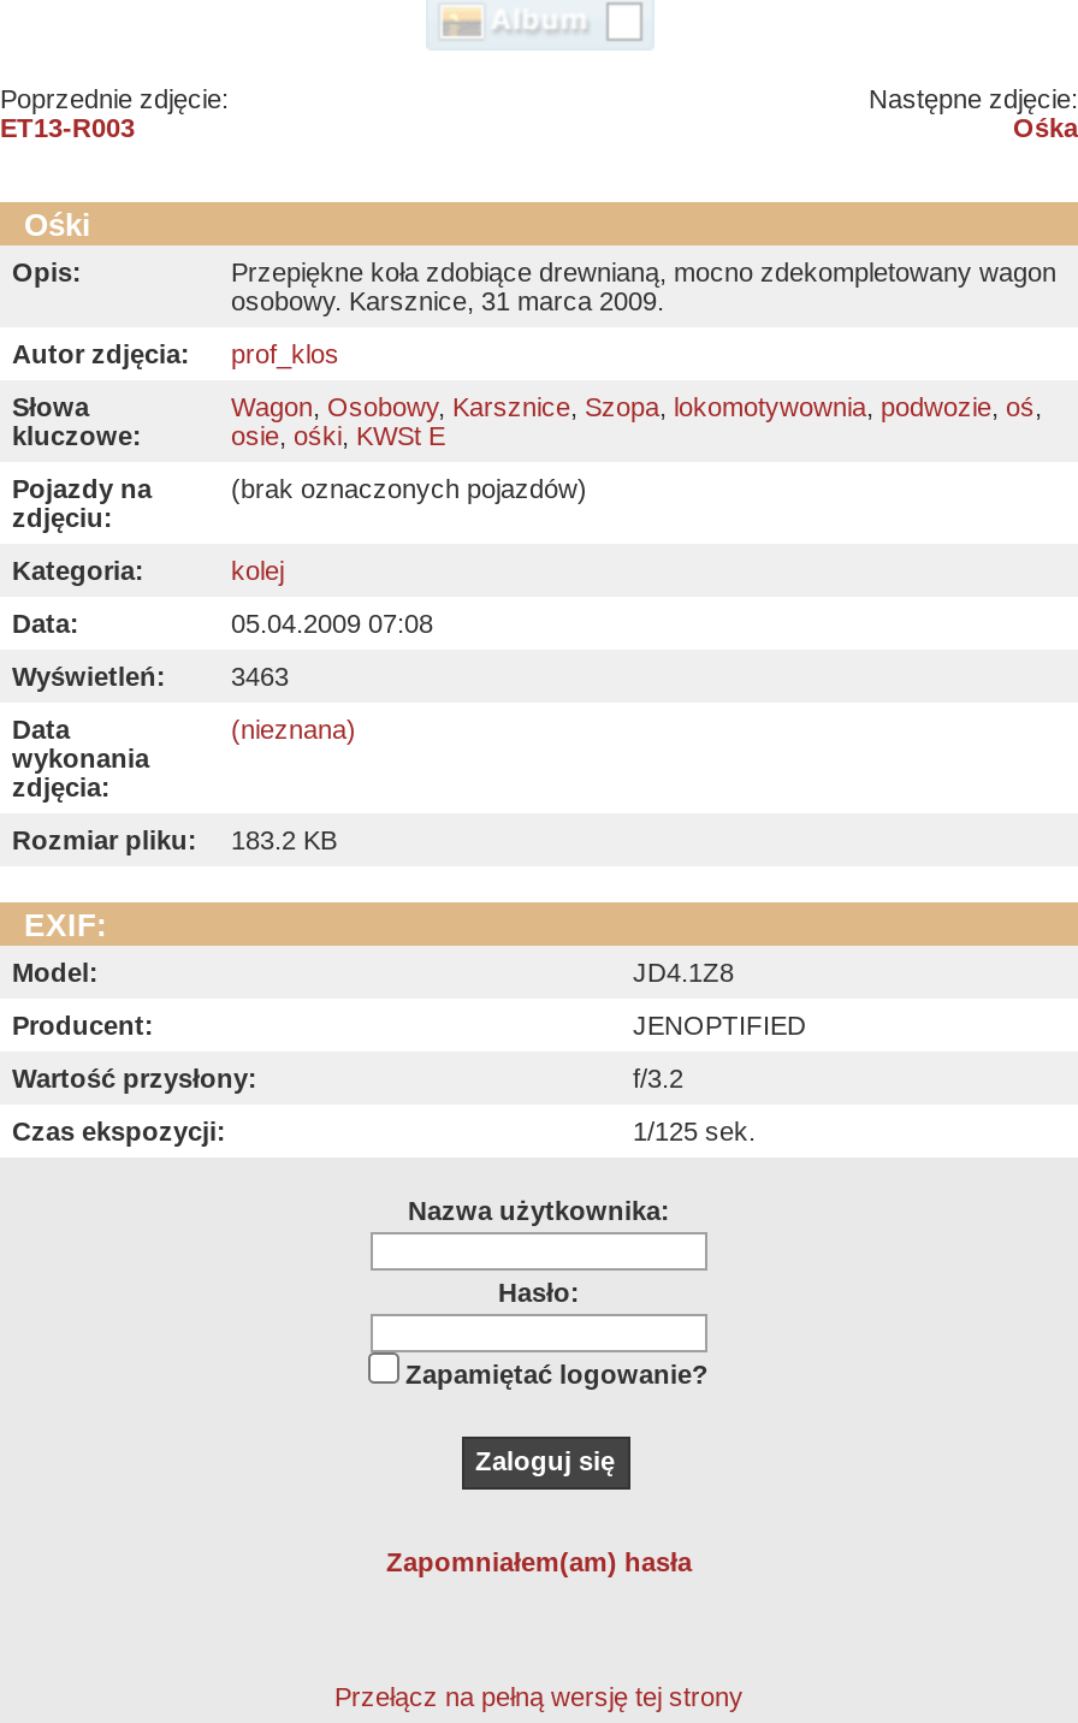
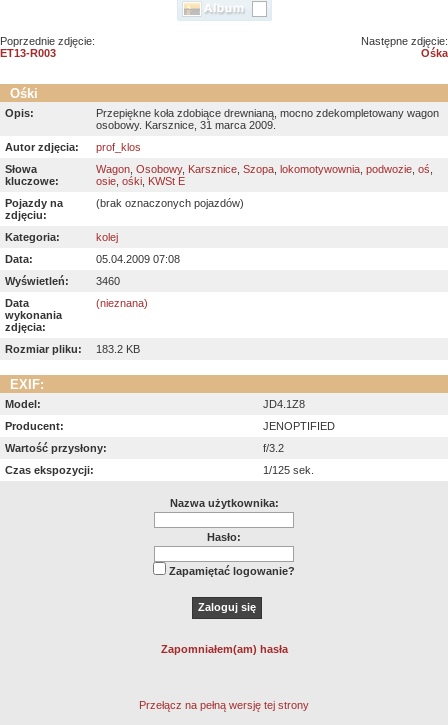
[231,662,289,691] 3463 -> [96,275,120,287] 3460

